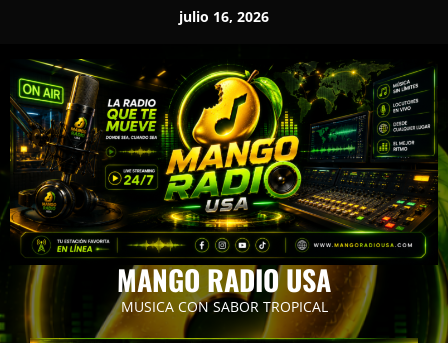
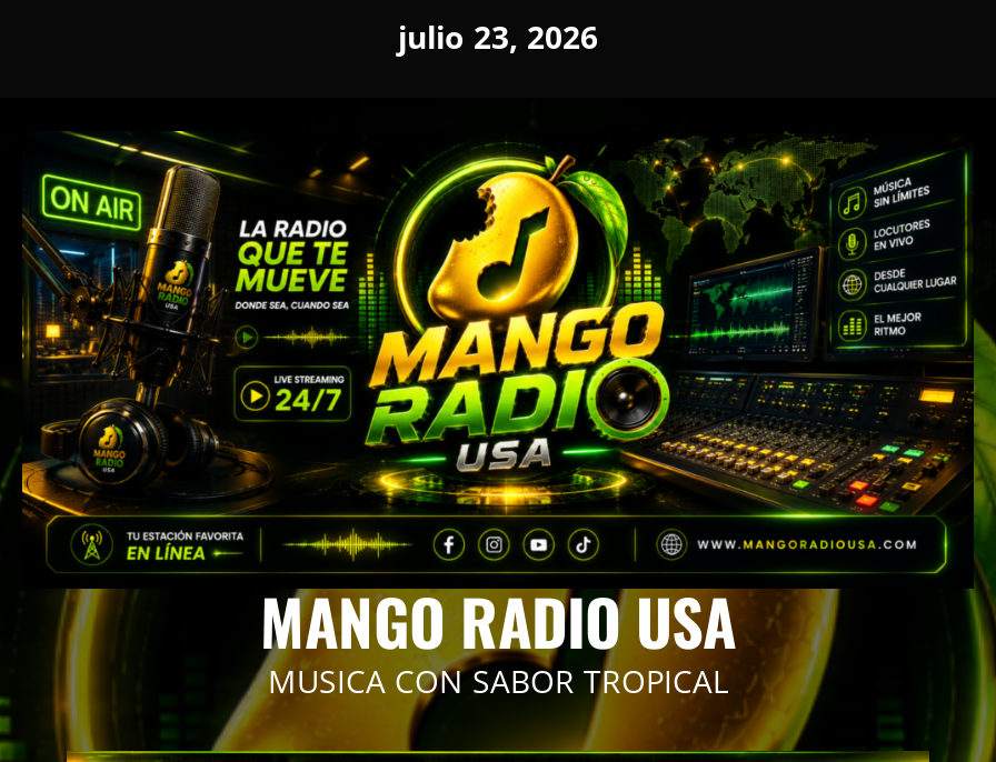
[179,7,269,26] julio 16, 2026 -> [398,16,598,58] julio 23, 2026

